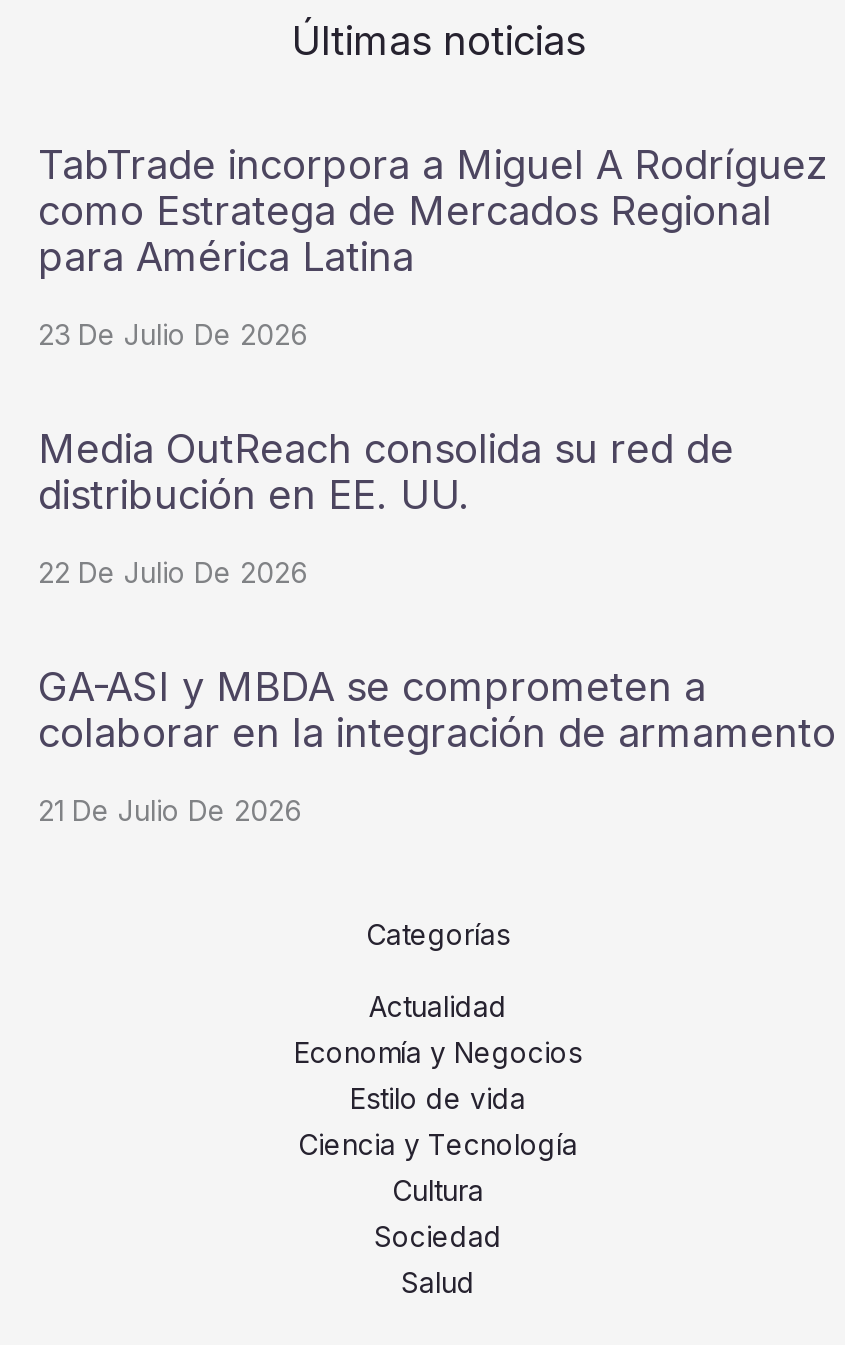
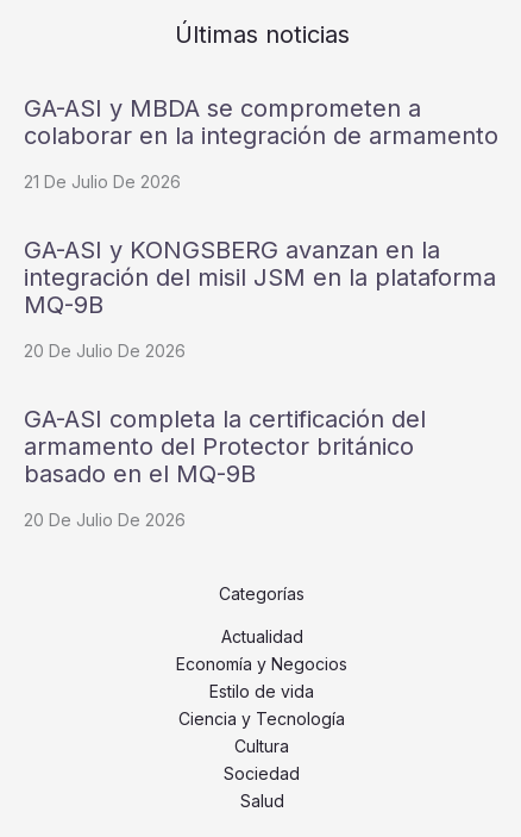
[38,142,826,590] TabTrade incorpora a Miguel A Rodríguez | como Estratega de Mercados Regional | para América Latina | 23 De Julio De 2026 | Media OutReach consolida su red de | distribución en EE. UU. | 22 De Julio De 2026 -> none
moved [38,664,836,828] -> [24,94,498,192]: GA-ASI y MBDA se comprometen a | colaborar en la integración de armamento | 21 De Julio De 2026
none -> [24,236,496,530] GA-ASI y KONGSBERG avanzan en la | integración del misil JSM en la plataforma | MQ-9B | 20 De Julio De 2026 | GA-ASI completa la certificación del | armamento del Protector británico | basado en el MQ-9B | 20 De Julio De 2026

